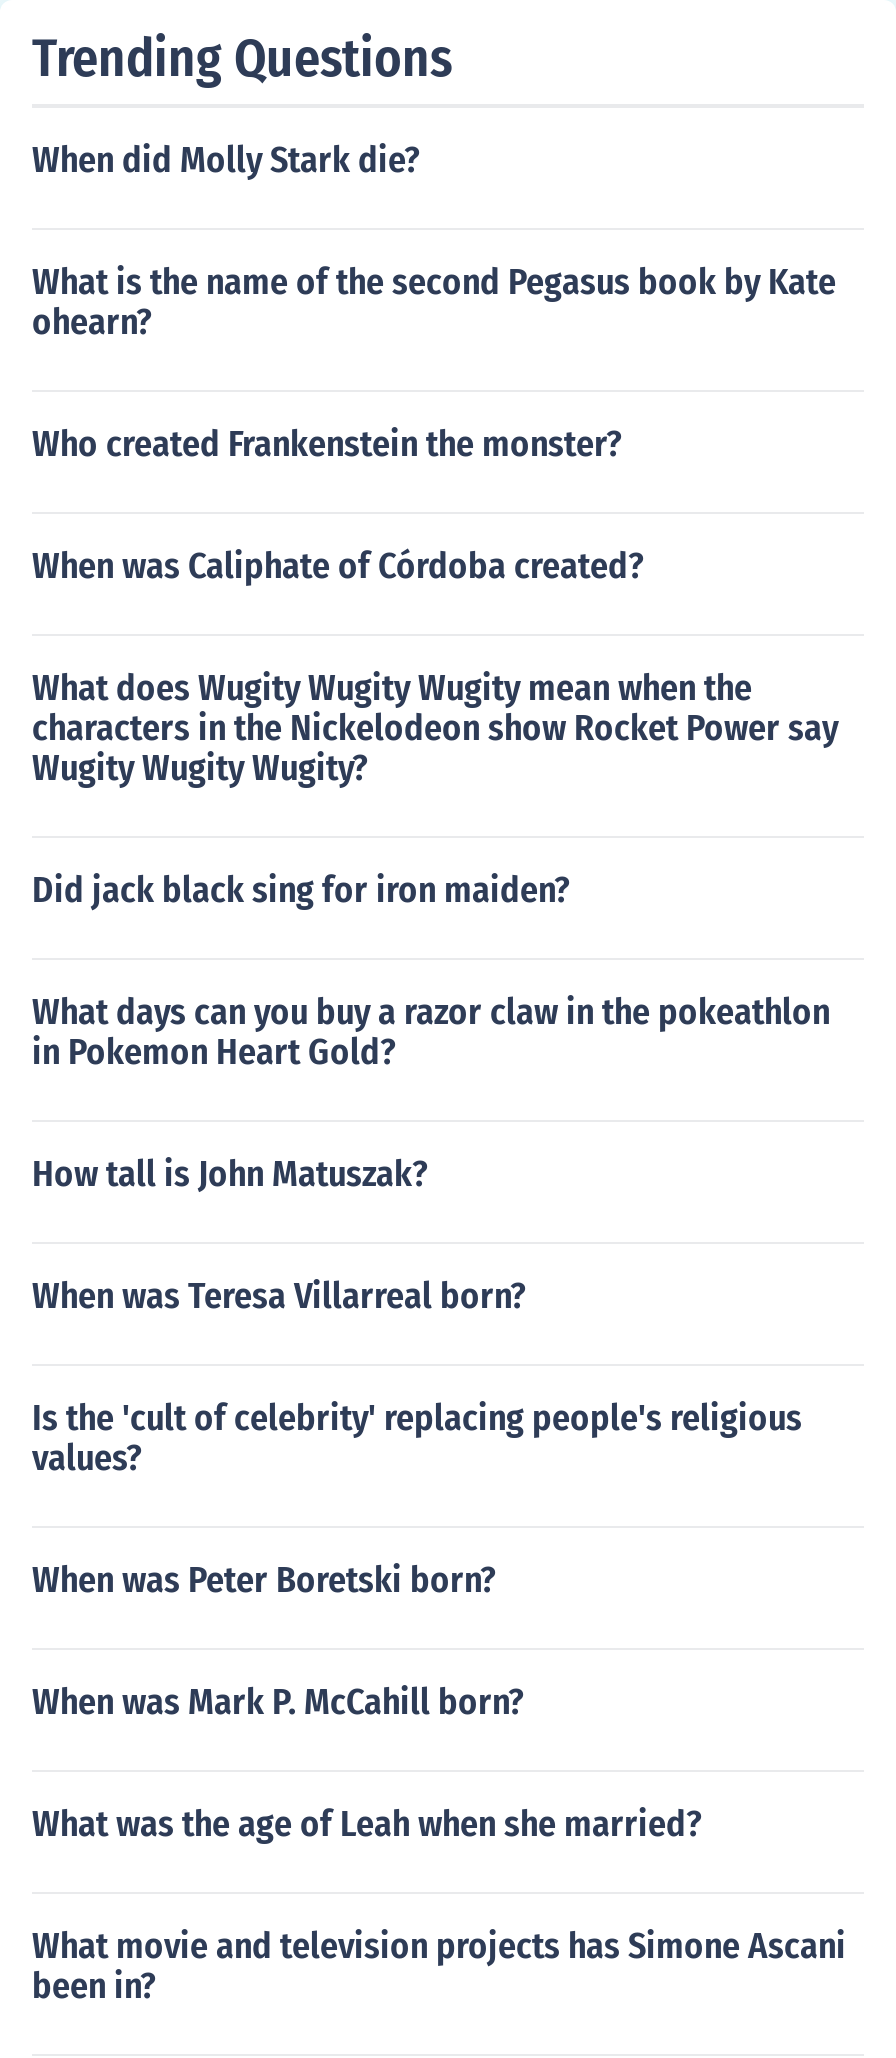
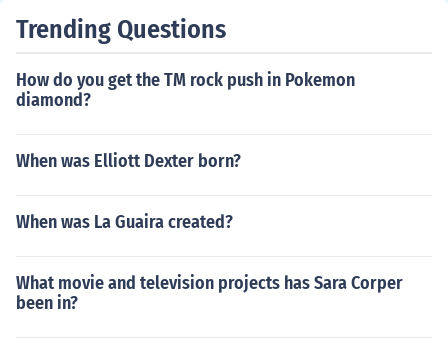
[32,138,846,1968] When did Molly Stark die? | What is the name of the second Pegasus book by Kate | ohearn? | Who created Frankenstein the monster? | When was Caliphate of Córdoba created? | What does Wugity Wugity Wugity mean when the | characters in the Nickelodeon show Rocket Power say | Wugity Wugity Wugity? | Did jack black sing for iron maiden? | What days can you buy a razor claw in the pokeathlon | in Pokemon Heart Gold? | How tall is John Matuszak? | When was Teresa Villarreal born? | Is the 'cult of celebrity' replacing people's religious | values? | When was Peter Boretski born? | When was Mark P. McCahill born? | What was the age of Leah when she married? | What movie and television projects has Simone Ascani -> [16,69,403,294] How do you get the TM rock push in Pokemon | diamond? | When was Elliott Dexter born? | When was La Guaira created? | What movie and television projects has Sara Corper

